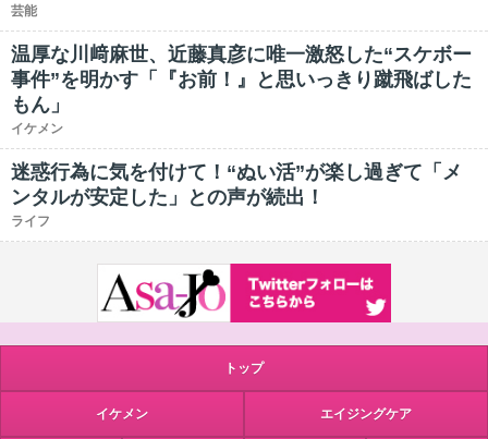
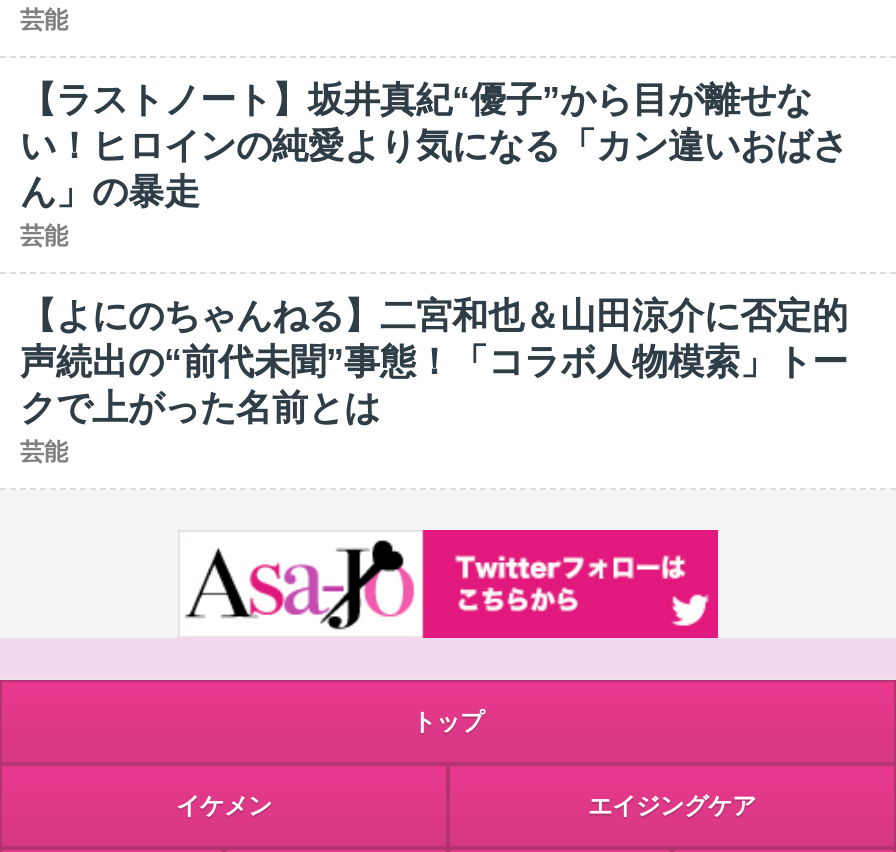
[11,44,472,136] 温厚な川﨑麻世、近藤真彦に唯一激怒した“スケボー | 事件”を明かす「『お前！』と思いっきり蹴飛ばした | もん」 | イケメン -> [20,80,848,250] 【ラストノート】坂井真紀“優子”から目が離せな | い！ヒロインの純愛より気になる「カン違いおばさ | ん」の暴走 | 芸能
[11,161,462,229] 迷惑行為に気を付けて！“ぬい活”が楽し過ぎて「メ | ンタルが安定した」との声が続出！ | ライフ -> [20,296,848,466] 【よにのちゃんねる】二宮和也＆山田涼介に否定的 | 声続出の“前代未聞”事態！「コラボ人物模索」トー | クで上がった名前とは | 芸能

